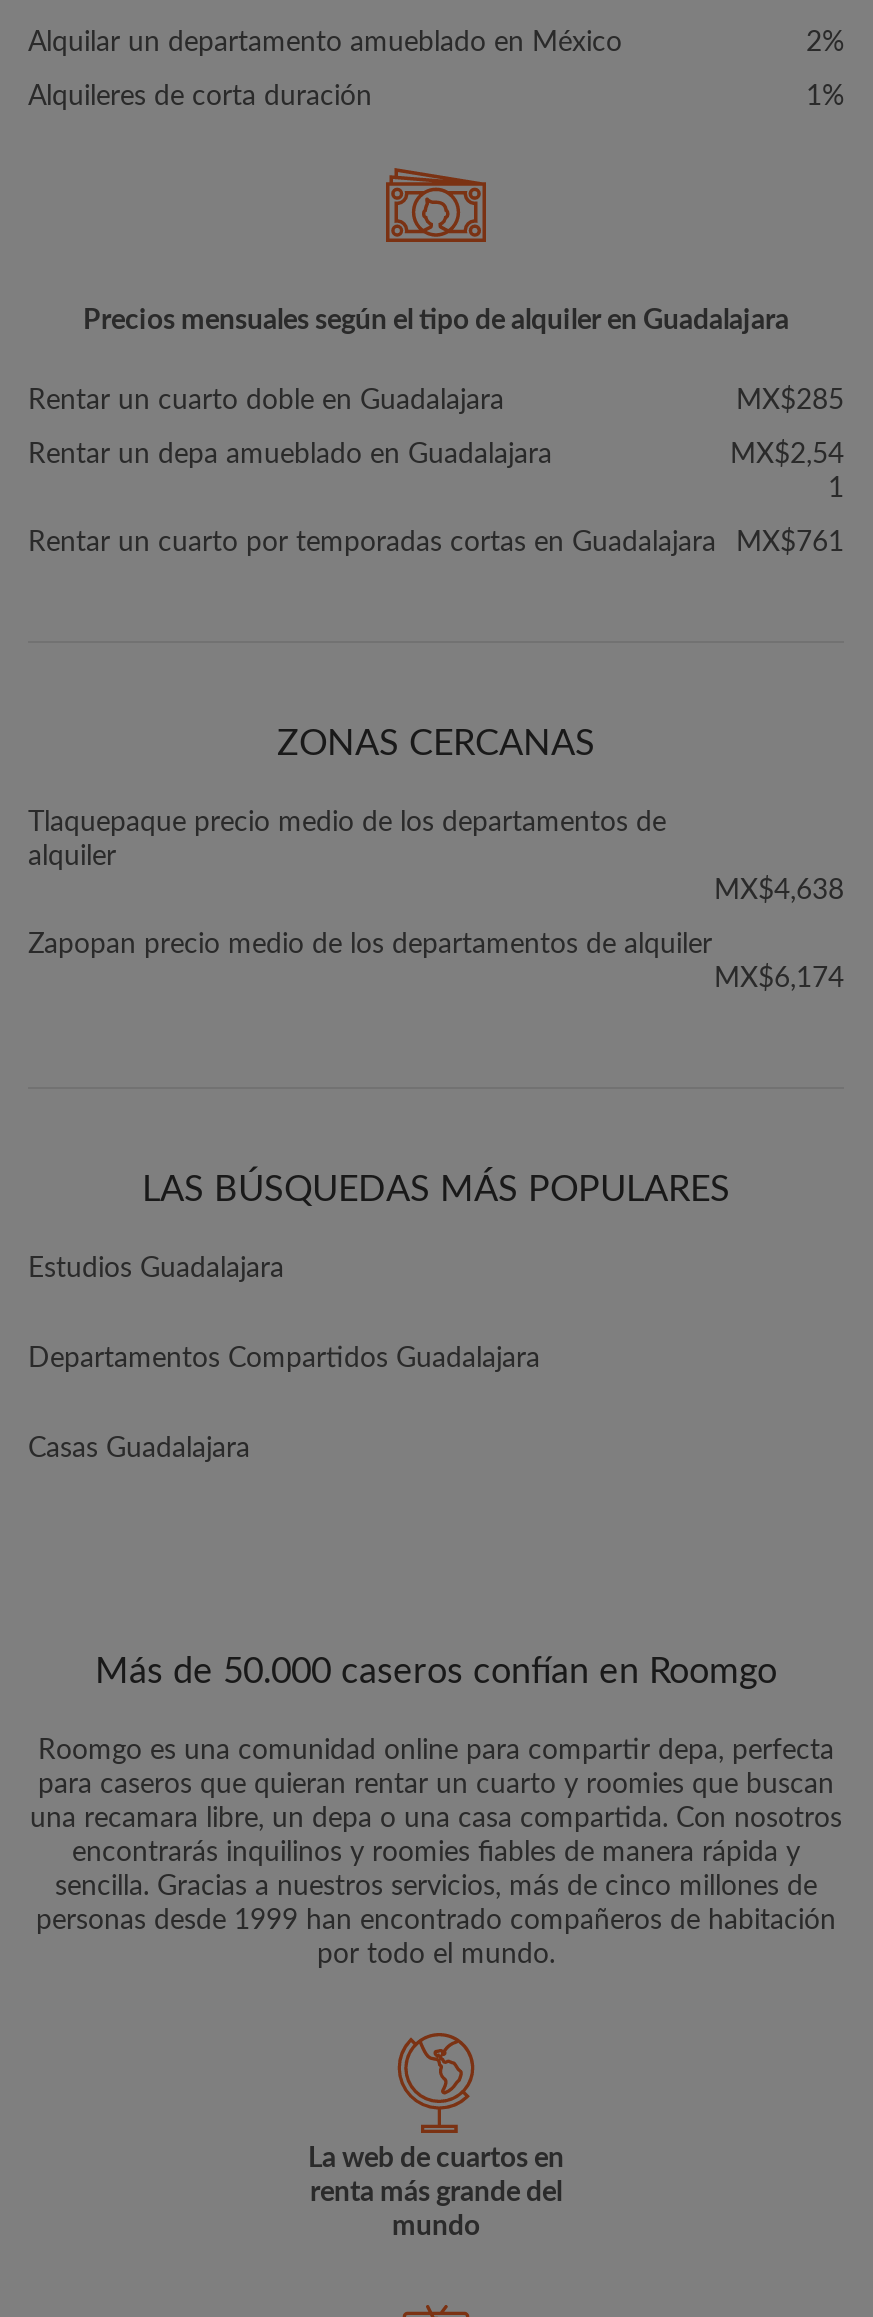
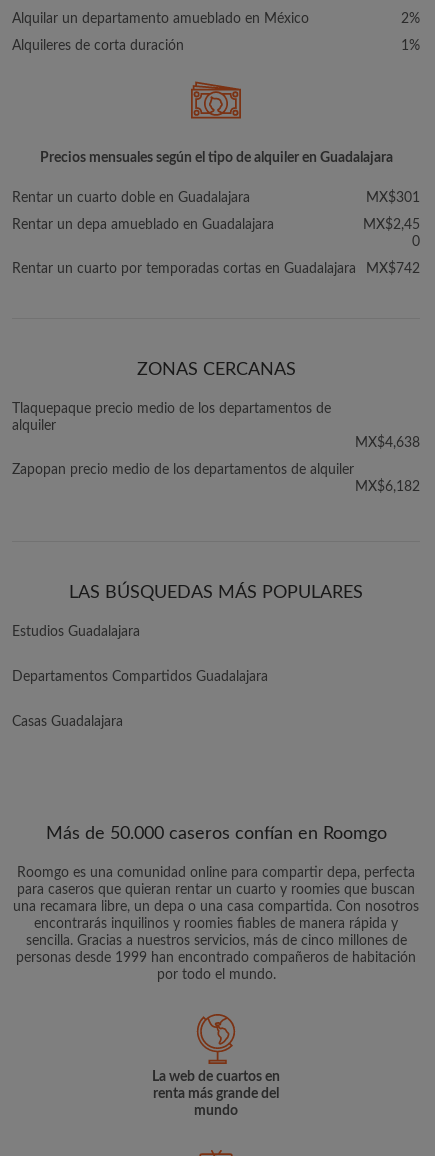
[736,387,844,415] MX$285 -> [366,191,420,205] MX$301
[730,441,844,503] MX$2,54 | 1 -> [363,218,420,249] MX$2,45 | 0
[28,529,844,557] Rentar un cuarto por temporadas cortas en Guadalajara MX$761 -> [12,262,420,276] Rentar un cuarto por temporadas cortas en Guadalajara MX$742
[714,965,844,993] MX$6,174 -> [355,480,420,494] MX$6,182

